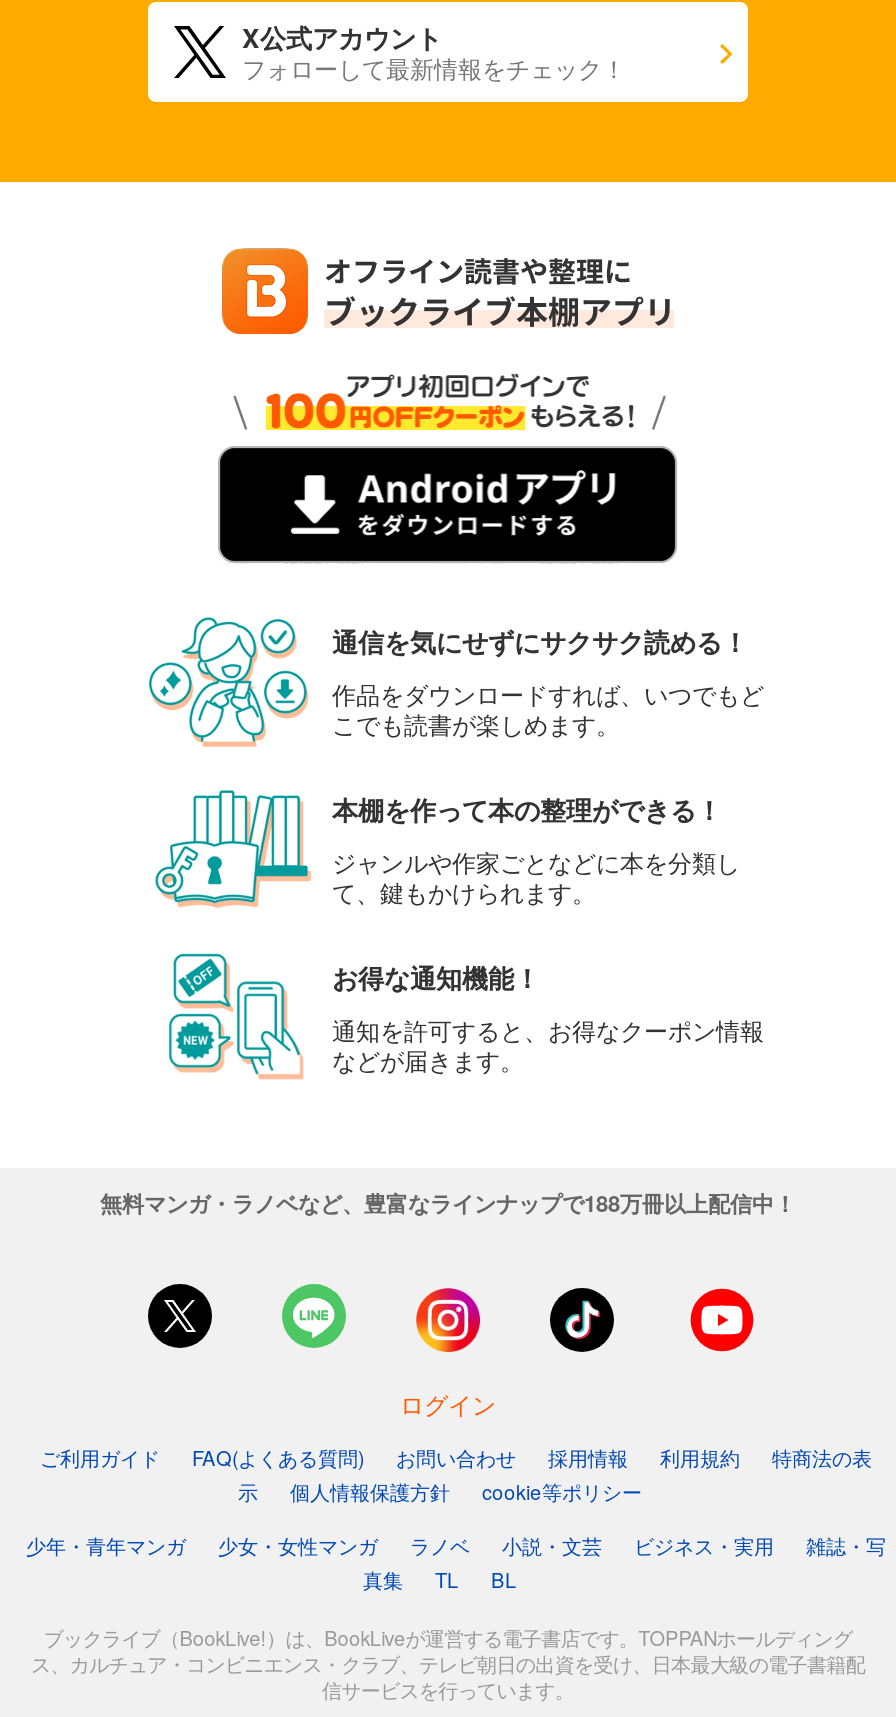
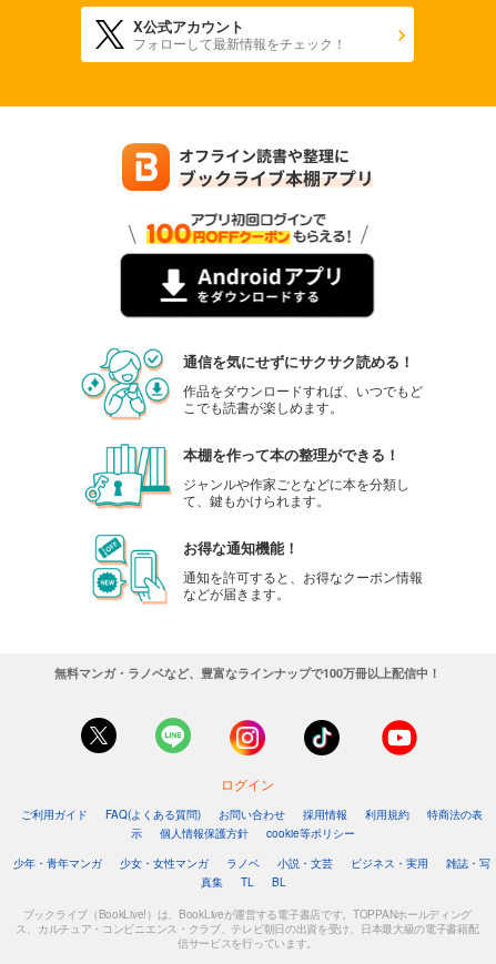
[100,1188,796,1218] 無料マンガ・ラノベなど、豊富なラインナップで188万冊以上配信中！ -> [54,664,441,681] 無料マンガ・ラノベなど、豊富なラインナップで100万冊以上配信中！

